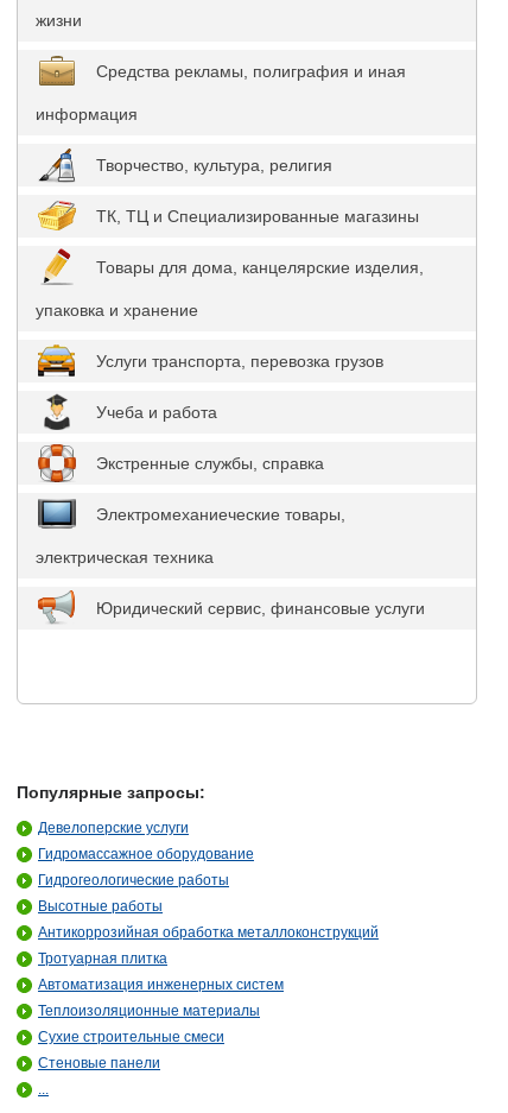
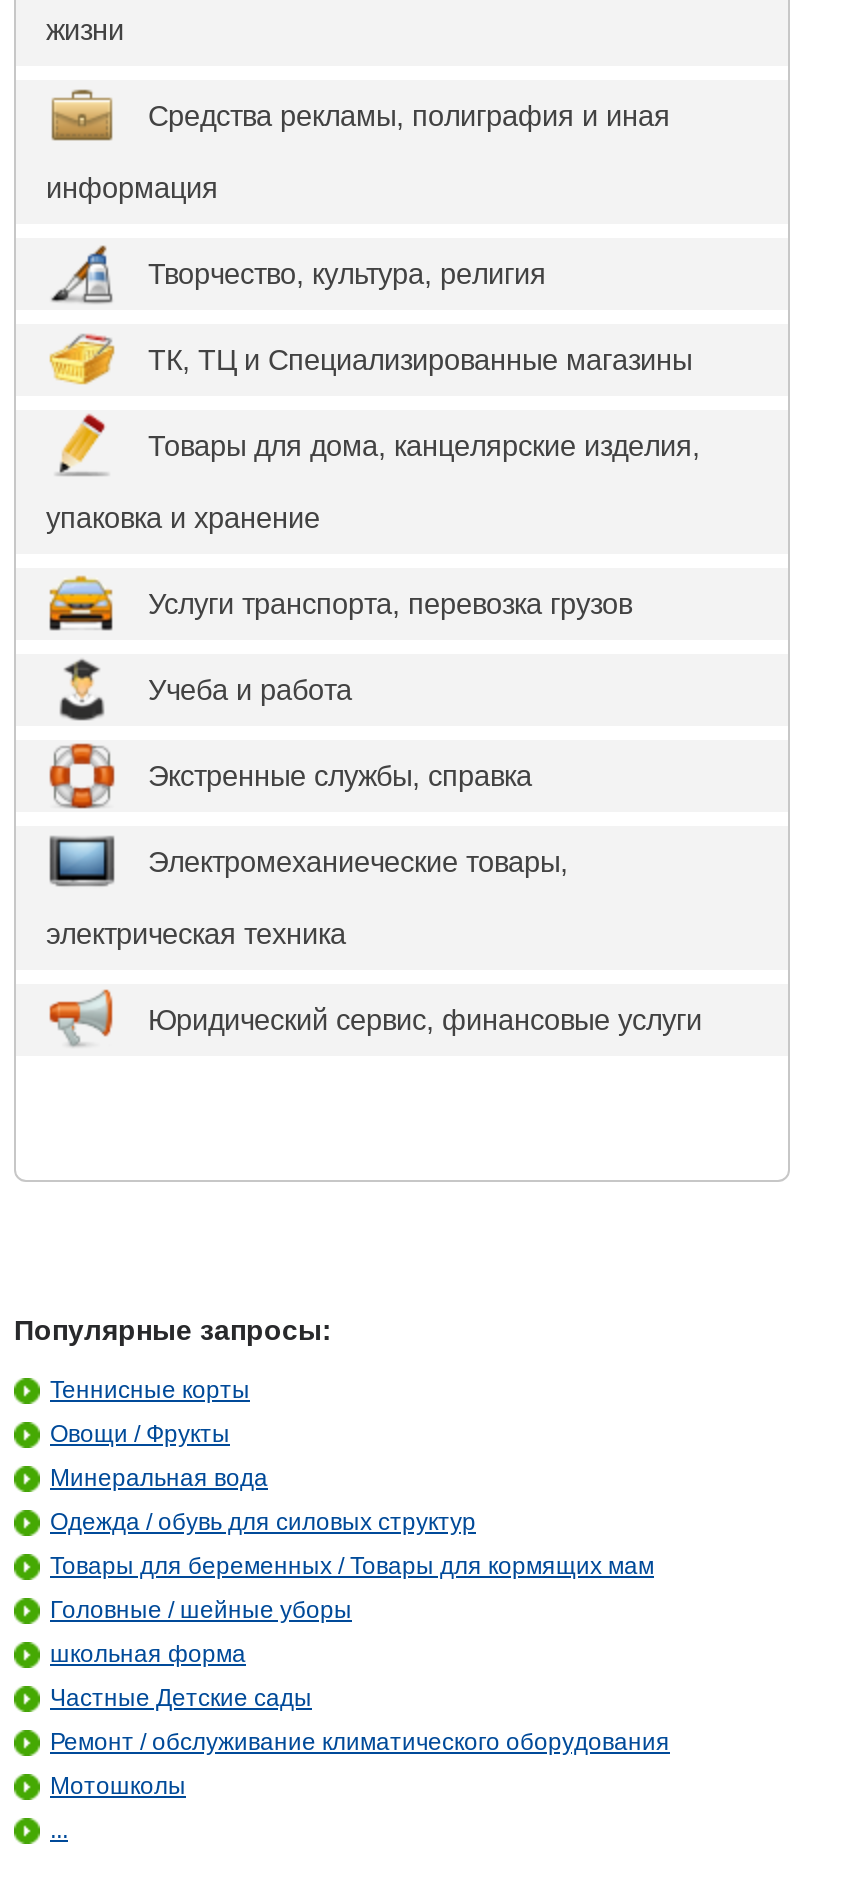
[38,820,189,836] Девелоперские услуги -> [50,1376,250,1404] Теннисные корты
[38,846,254,862] Гидромассажное оборудование -> [50,1420,230,1448] Овощи / Фрукты
[38,872,229,888] Гидрогеологические работы -> [50,1464,268,1492] Минеральная вода
[38,898,163,915] Высотные работы -> [50,1508,476,1536] Одежда / обувь для силовых структур
[38,924,379,941] Антикоррозийная обработка металлоконструкций -> [50,1552,654,1580] Товары для беременных / Товары для кормящих мам
[38,950,167,967] Тротуарная плитка -> [50,1596,352,1624] Головные / шейные уборы
[38,976,284,993] Автоматизация инженерных систем -> [50,1640,246,1668] школьная форма
[38,1003,260,1019] Теплоизоляционные материалы -> [50,1684,312,1712] Частные Детские сады
[38,1029,224,1045] Сухие строительные смеси -> [50,1728,670,1756] Ремонт / обслуживание климатического оборудования
[38,1055,160,1071] Стеновые панели -> [50,1772,186,1800] Мотошколы

